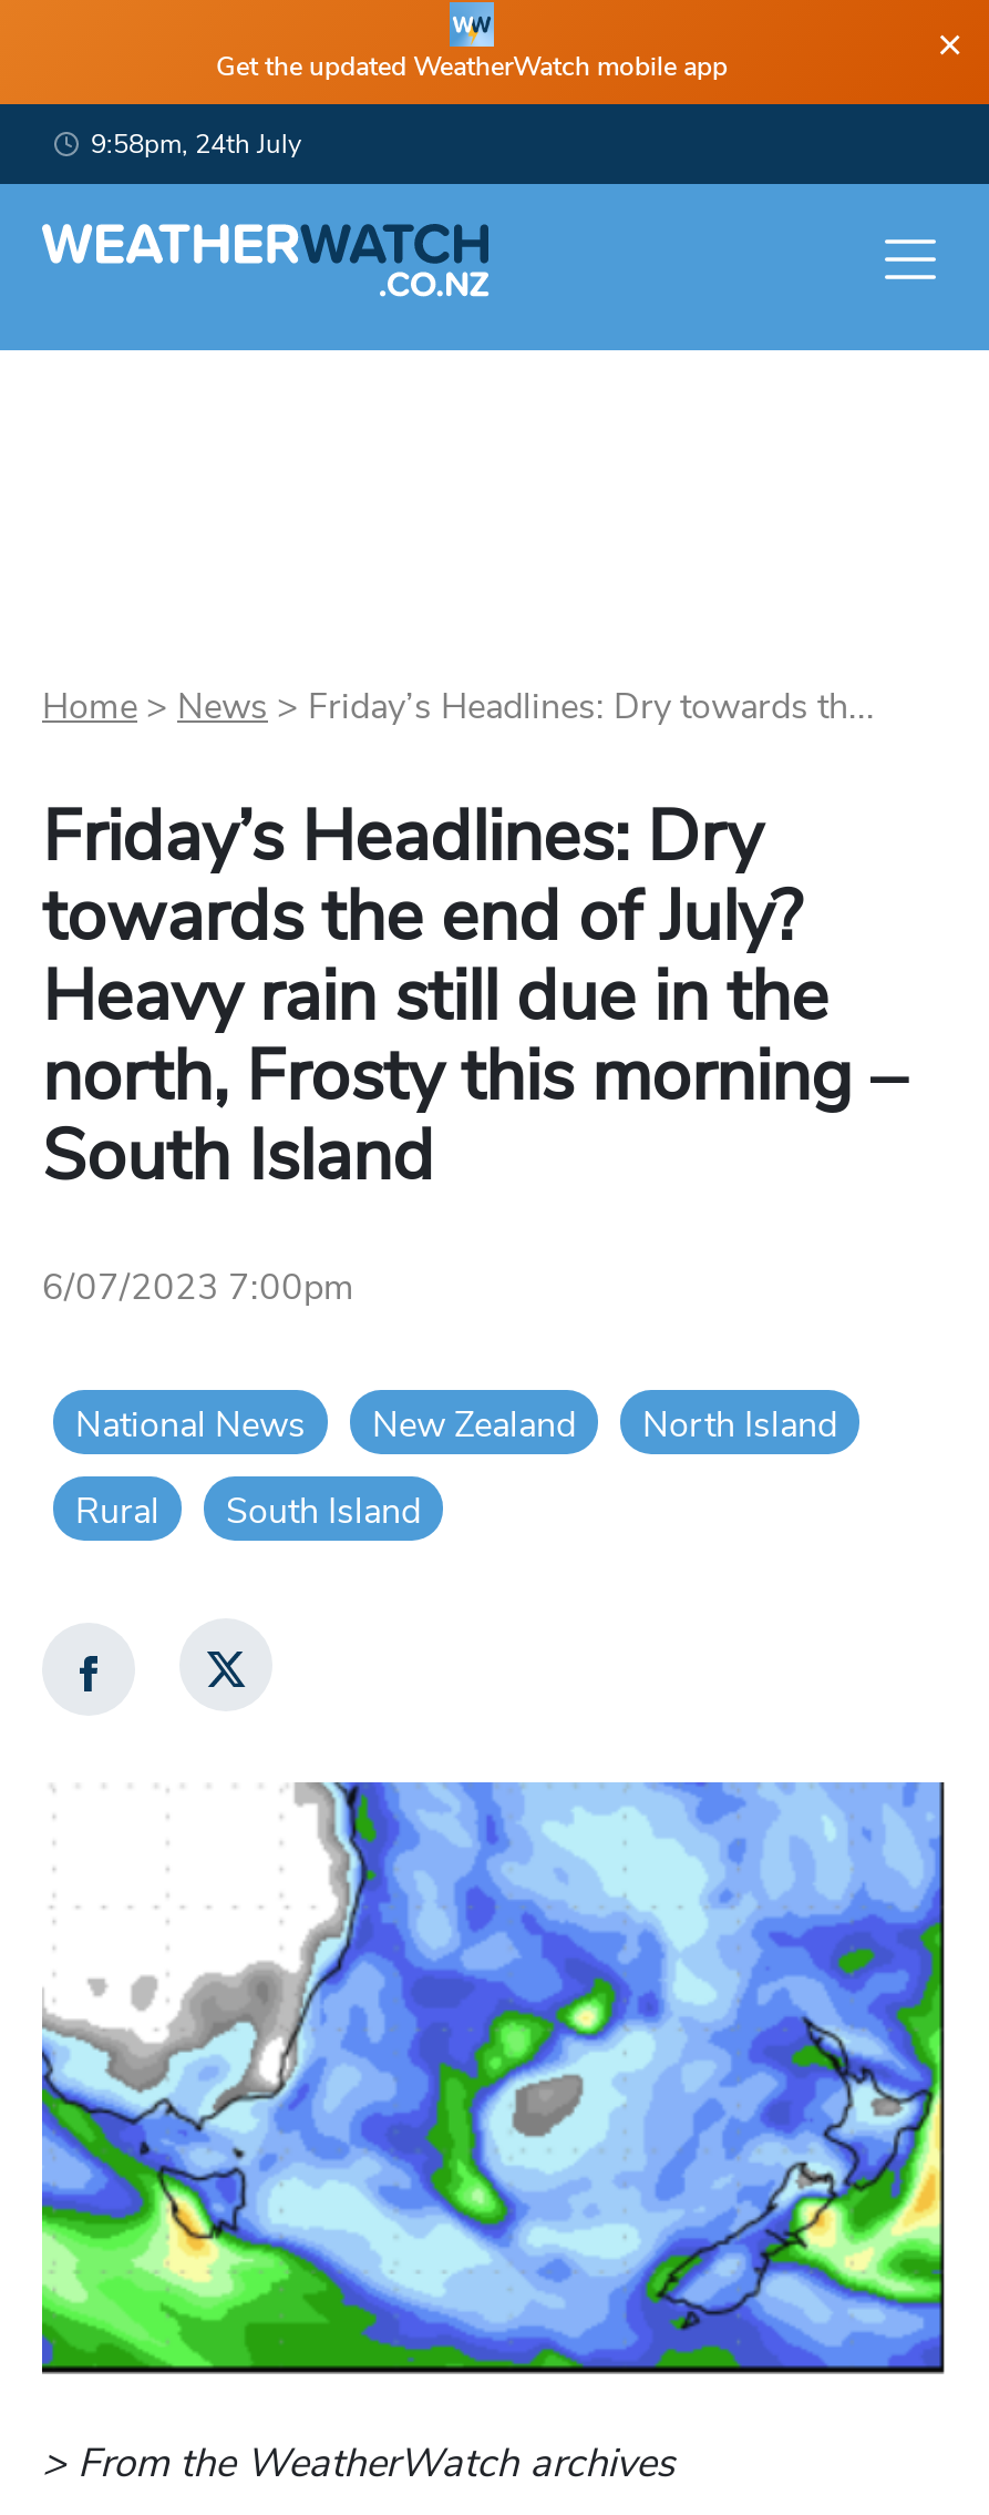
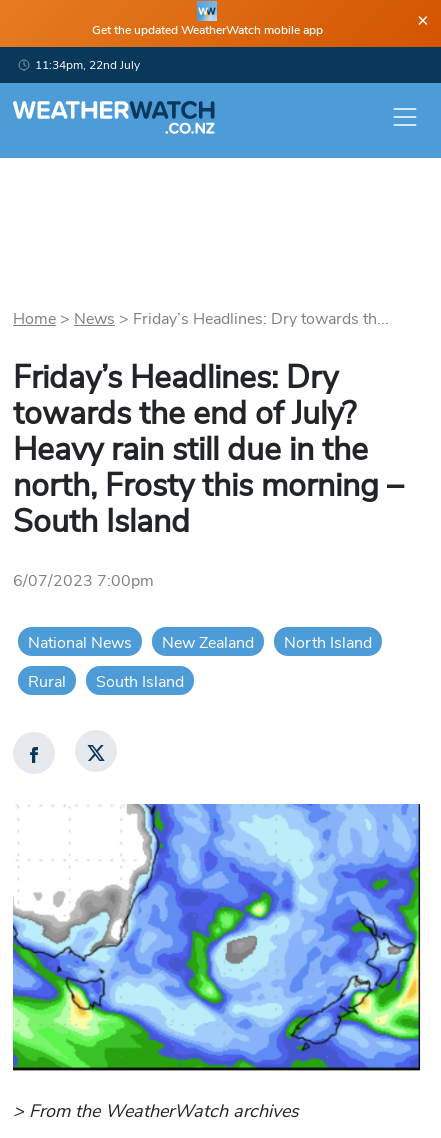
[91,126,301,162] 9:58pm, 24th July -> [35,57,140,73] 11:34pm, 22nd July

